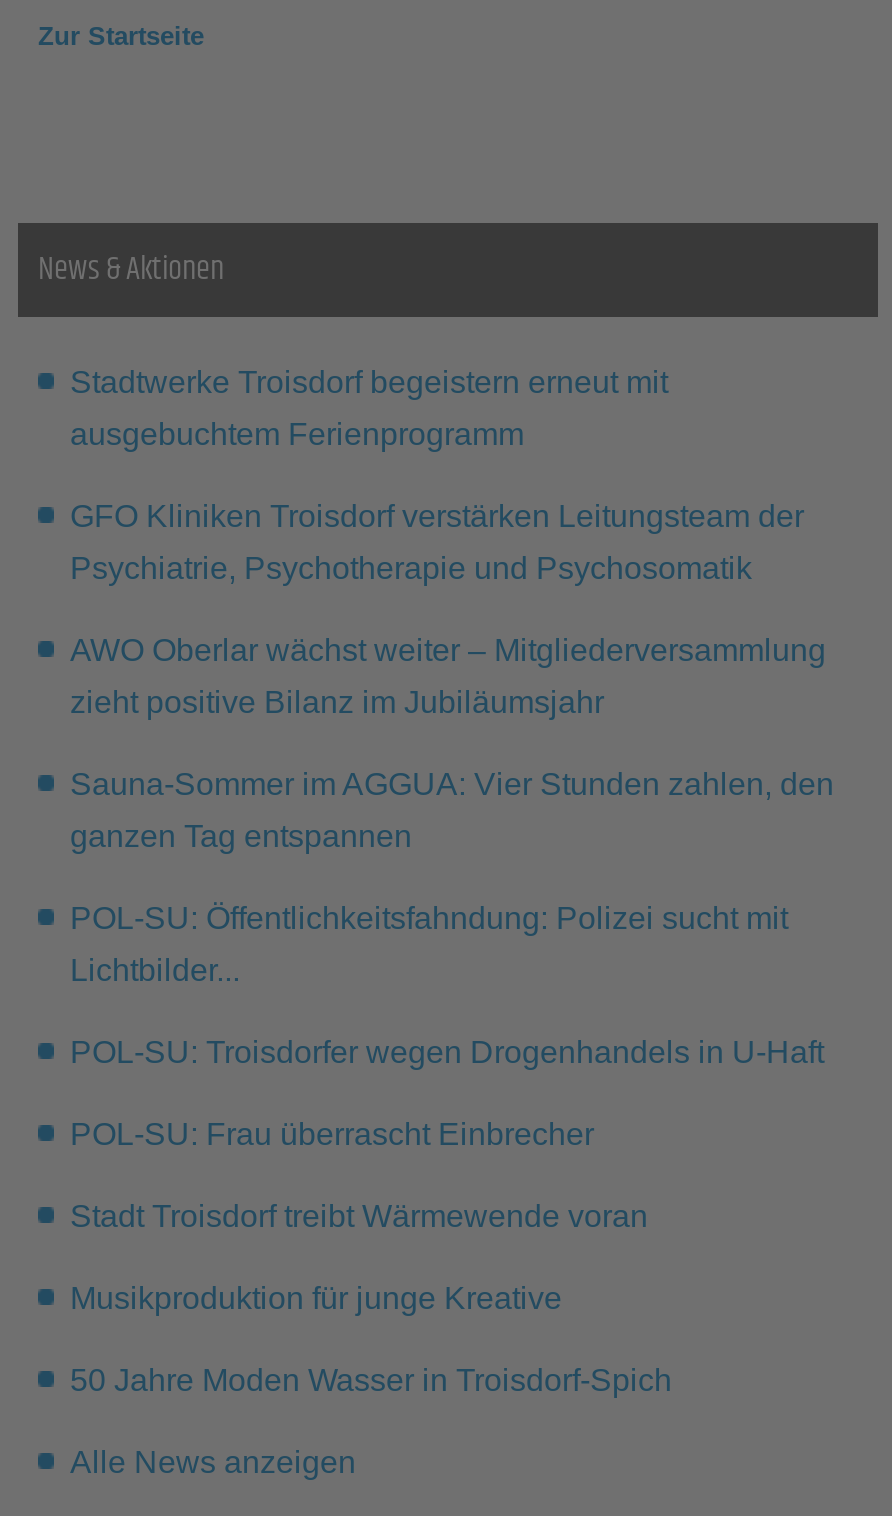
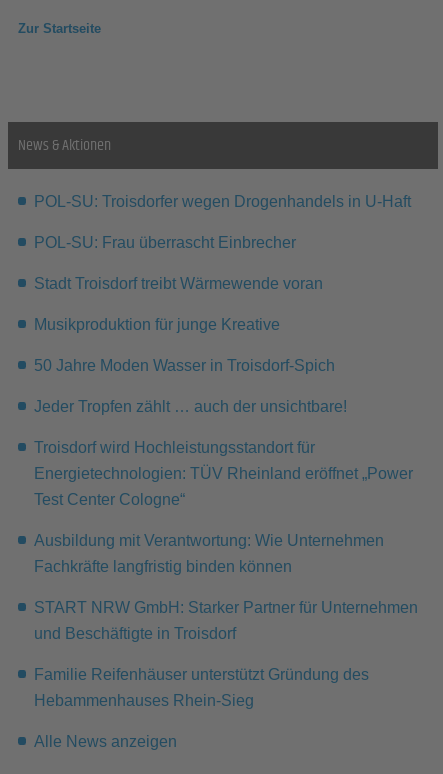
[70,366,834,988] Stadtwerke Troisdorf begeistern erneut mit | ausgebuchtem Ferienprogramm | GFO Kliniken Troisdorf verstärken Leitungsteam der | Psychiatrie, Psychotherapie und Psychosomatik | AWO Oberlar wächst weiter – Mitgliederversammlung | zieht positive Bilanz im Jubiläumsjahr | Sauna-Sommer im AGGUA: Vier Stunden zahlen, den | ganzen Tag entspannen | POL-SU: Öffentlichkeitsfahndung: Polizei sucht mit | Lichtbilder... -> none
moved [70,1036,824,1398] -> [34,193,411,374]: POL-SU: Troisdorfer wegen Drogenhandels in U-Haft | POL-SU: Frau überrascht Einbrecher | Stadt Troisdorf treibt Wärmewende voran | Musikproduktion für junge Kreative | 50 Jahre Moden Wasser in Troisdorf-Spich
none -> [34,398,418,709] Jeder Tropfen zählt … auch der unsichtbare! | Troisdorf wird Hochleistungsstandort für | Energietechnologien: TÜV Rheinland eröffnet „Power | Test Center Cologne“ | Ausbildung mit Verantwortung: Wie Unternehmen | Fachkräfte langfristig binden können | START NRW GmbH: Starker Partner für Unternehmen | und Beschäftigte in Troisdorf | Familie Reifenhäuser unterstützt Gründung des | Hebammenhauses Rhein-Sieg

